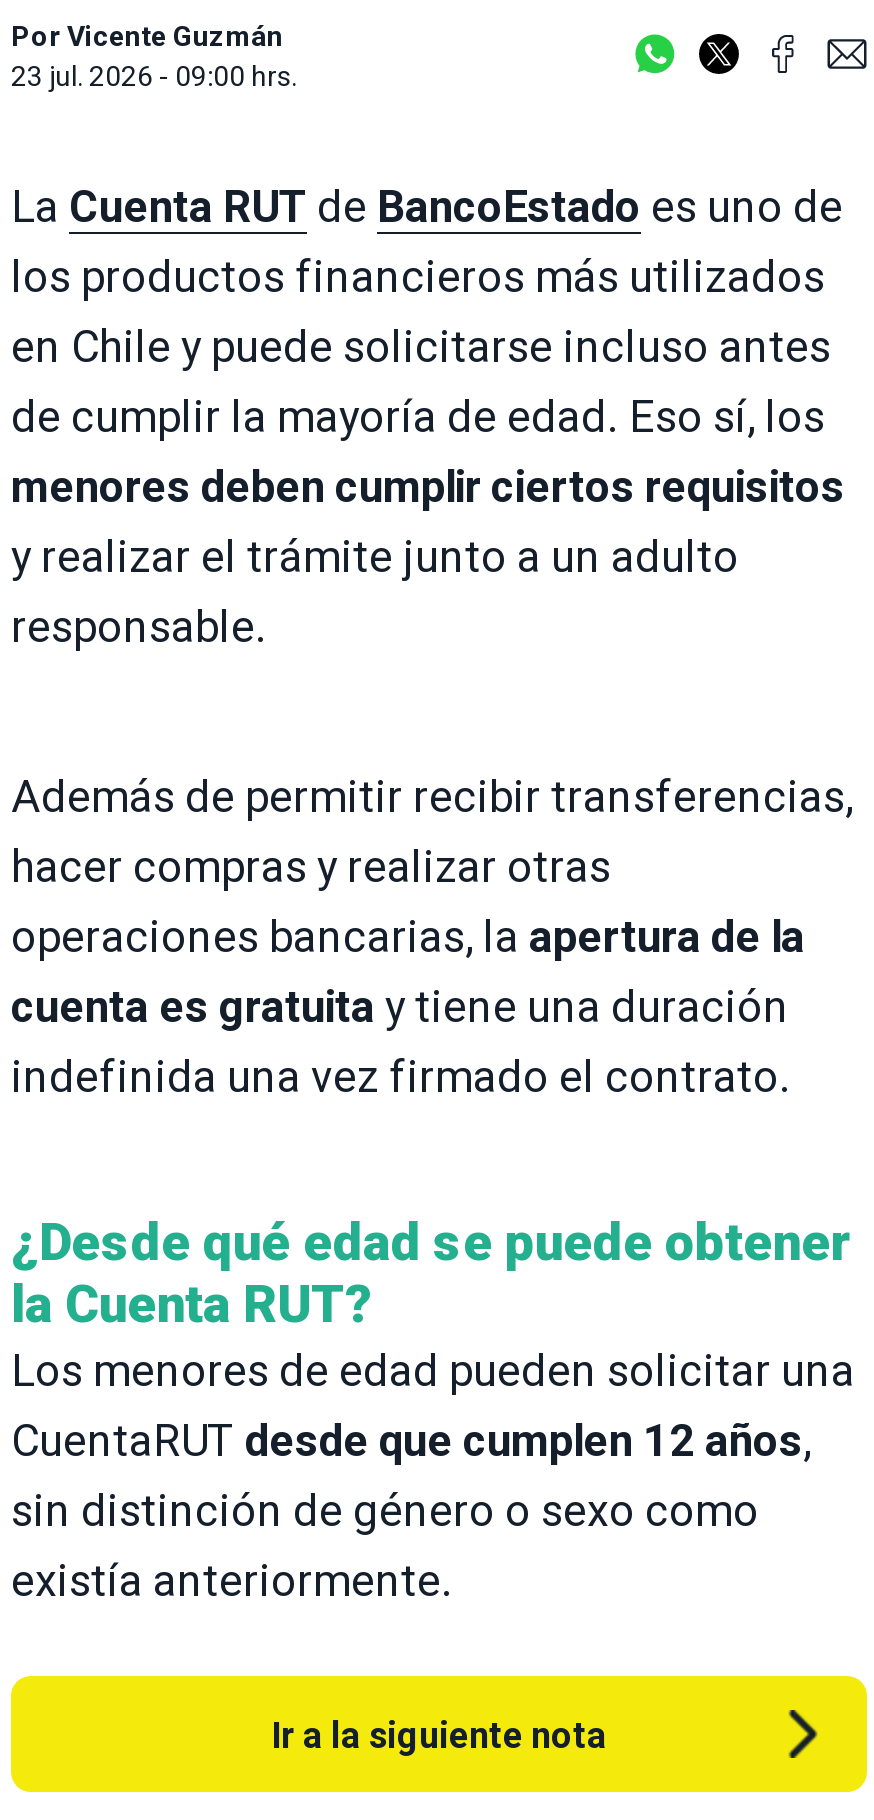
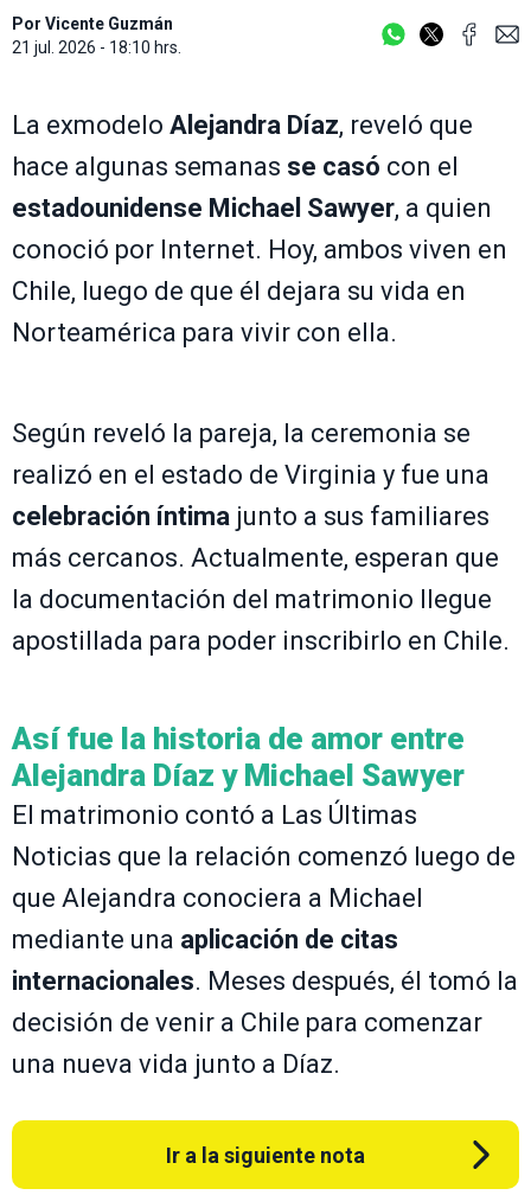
[11,60,297,92] 23 jul. 2026 - 09:00 hrs. -> [12,38,181,57] 21 jul. 2026 - 18:10 hrs.
[11,182,845,652] La Cuenta RUT de BancoEstado es uno de | los productos financieros más utilizados | en Chile y puede solicitarse incluso antes | de cumplir la mayoría de edad. Eso sí, los | menores deben cumplir ciertos requisitos | y realizar el trámite junto a un adulto | responsable. -> [12,110,507,347] La exmodelo Alejandra Díaz, reveló que | hace algunas semanas se casó con el | estadounidense Michael Sawyer, a quien | conoció por Internet. Hoy, ambos viven en | Chile, luego de que él dejara su vida en | Norteamérica para vivir con ella.
[11,772,853,1102] Además de permitir recibir transferencias, | hacer compras y realizar otras | operaciones bancarias, la apertura de la | cuenta es gratuita y tiene una duración | indefinida una vez firmado el contrato. -> [12,418,510,656] Según reveló la pareja, la ceremonia se | realizó en el estado de Virginia y fue una | celebración íntima junto a sus familiares | más cercanos. Actualmente, esperan que | la documentación del matrimonio llegue | apostillada para poder inscribirlo en Chile.
[11,1212,855,1606] ¿Desde qué edad se puede obtener | la Cuenta RUT? | Los menores de edad pueden solicitar una | CuentaRUT desde que cumplen 12 años, | sin distinción de género o sexo como | existía anteriormente. -> [12,721,518,1079] Así fue la historia de amor entre | Alejandra Díaz y Michael Sawyer | El matrimonio contó a Las Últimas | Noticias que la relación comenzó luego de | que Alejandra conociera a Michael | mediante una aplicación de citas | internacionales. Meses después, él tomó la | decisión de venir a Chile para comenzar | una nueva vida junto a Díaz.

